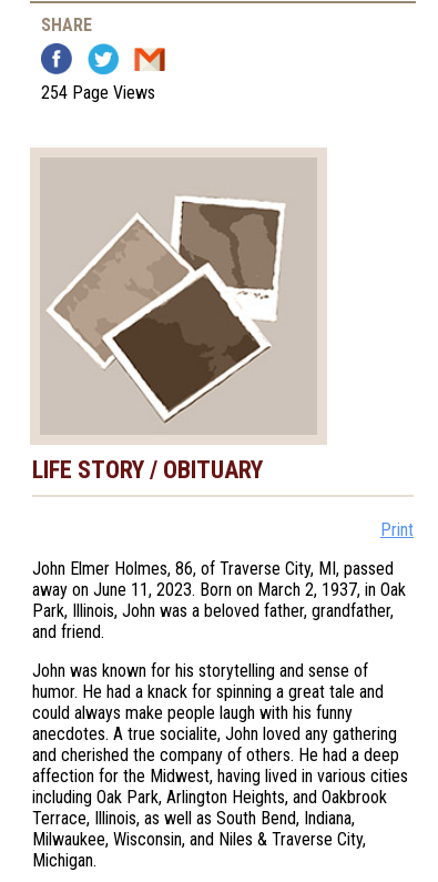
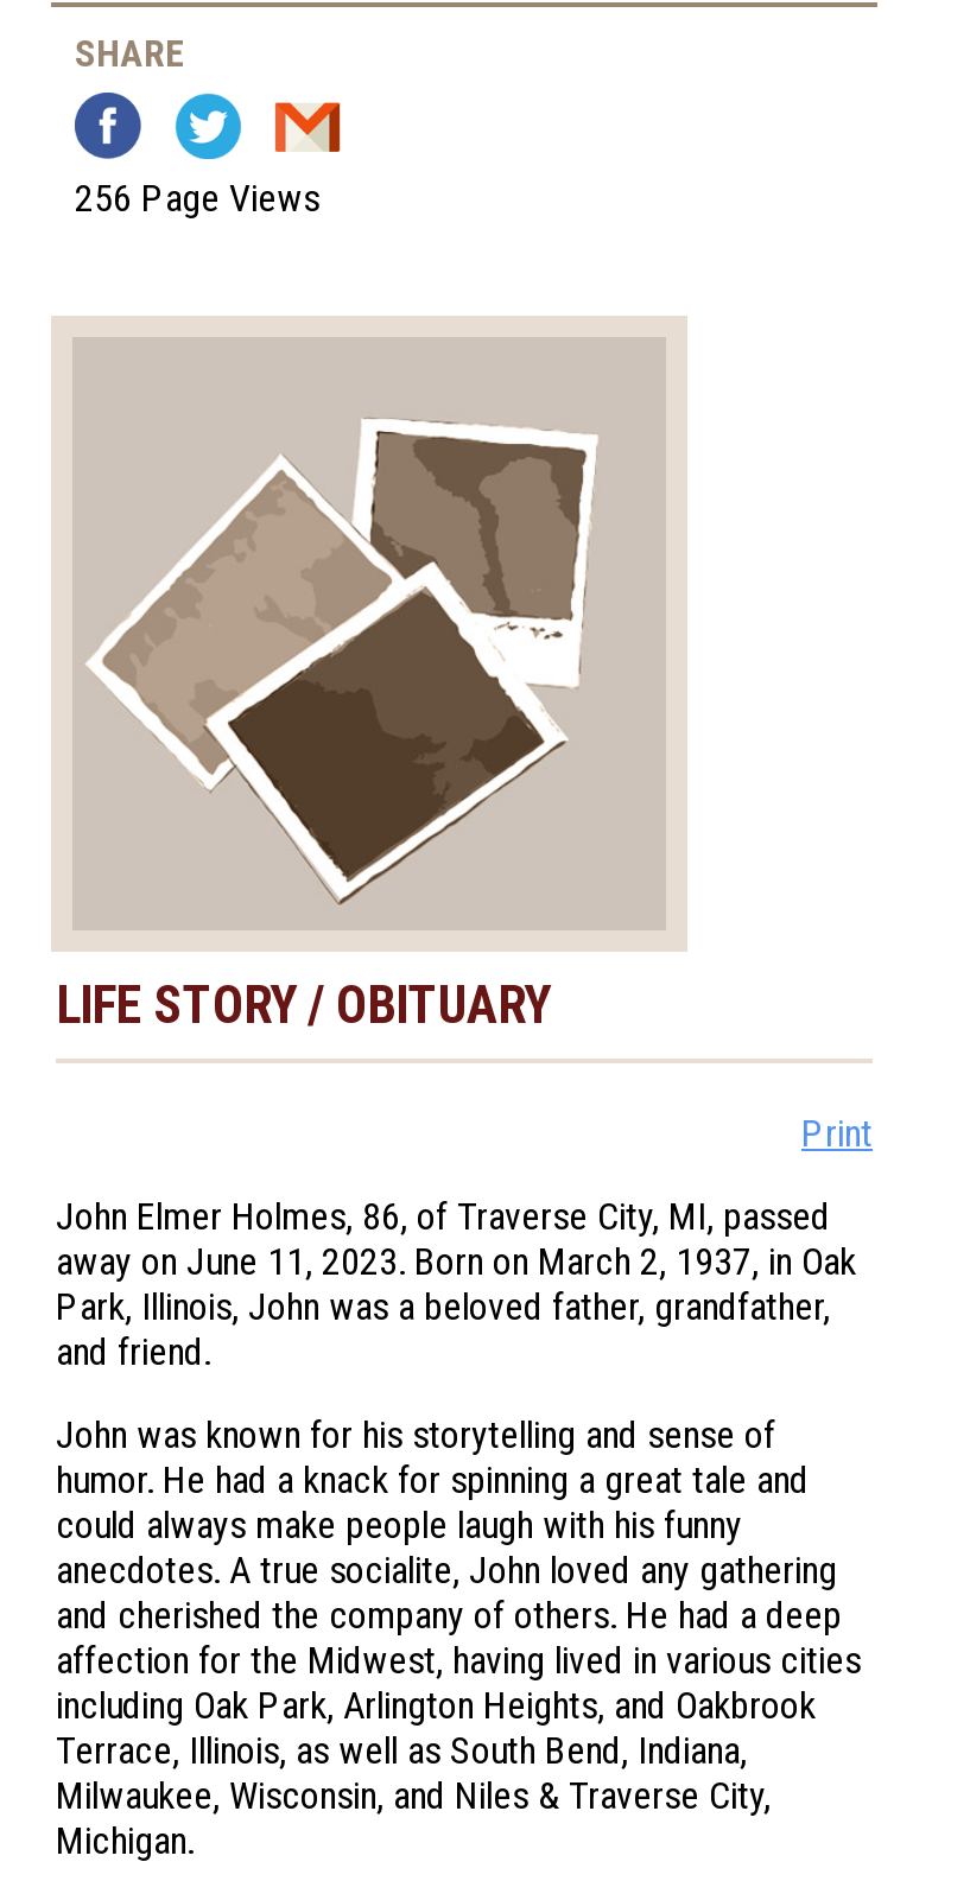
[41,82,155,103] 254 Page Views -> [75,176,319,221] 256 Page Views

